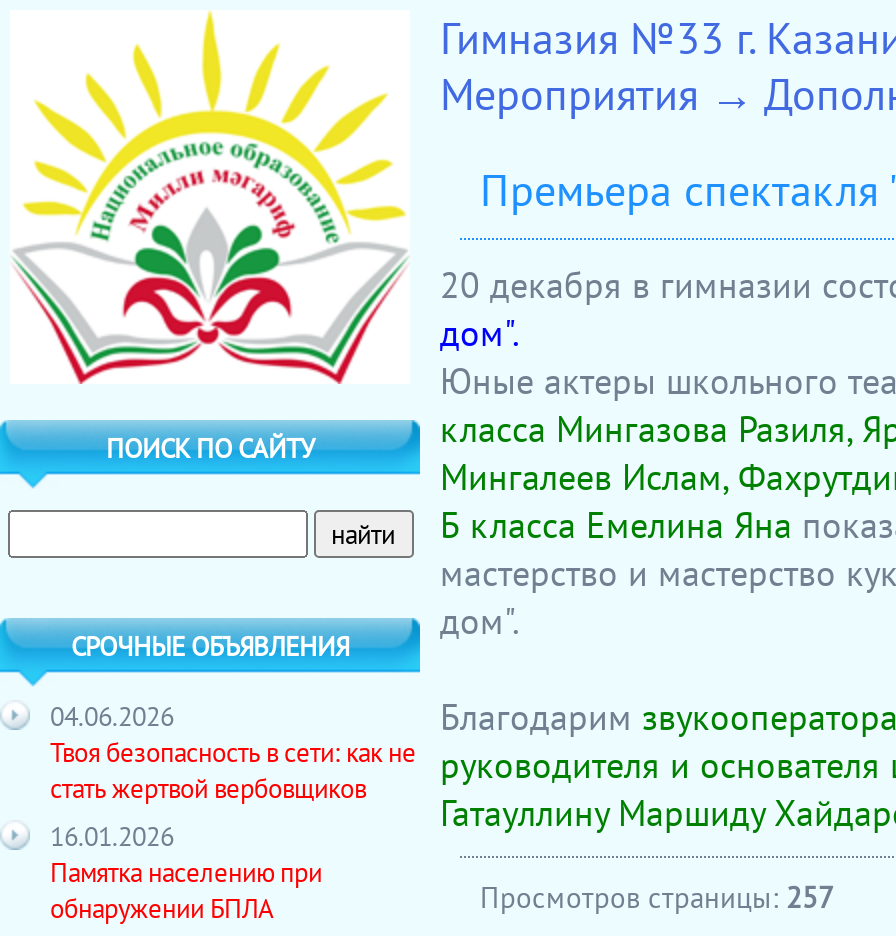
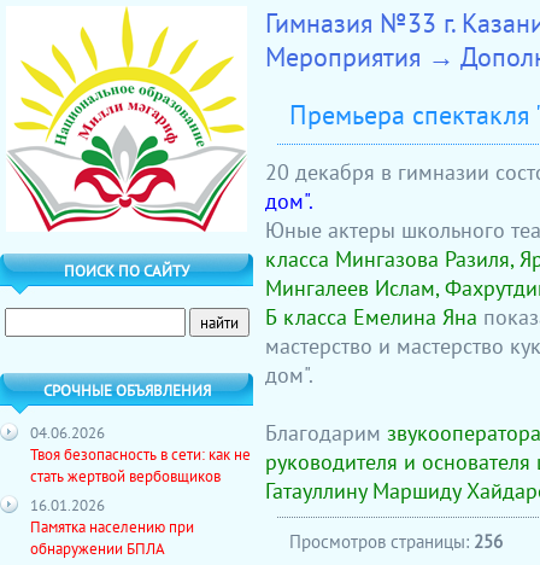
[480,878,834,916] Просмотров страницы: 257 -> [289,530,503,553] Просмотров страницы: 256

